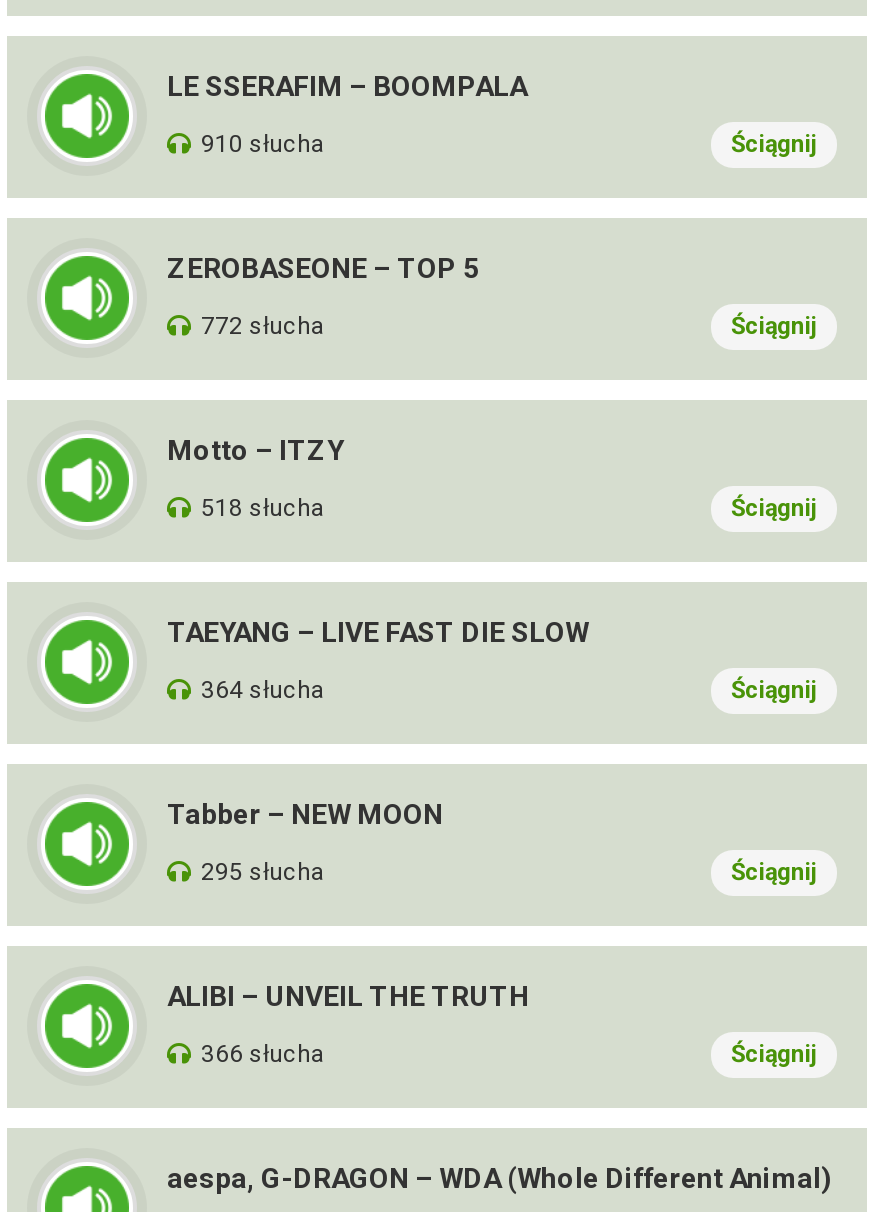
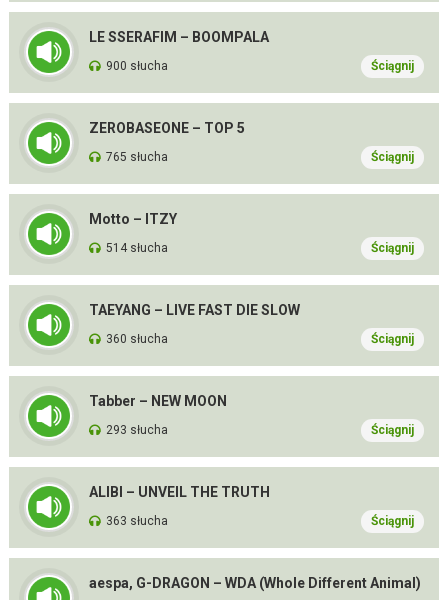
[201,130,325,158] 910 słucha -> [106,59,168,73] 900 słucha
[201,312,325,340] 772 słucha -> [106,150,168,164] 765 słucha
[201,494,325,522] 518 słucha -> [106,241,168,255] 514 słucha
[201,676,325,704] 364 słucha -> [106,332,168,346] 360 słucha
[201,858,325,886] 295 słucha -> [106,423,168,437] 293 słucha
[201,1040,325,1068] 366 słucha -> [106,514,168,528] 363 słucha

